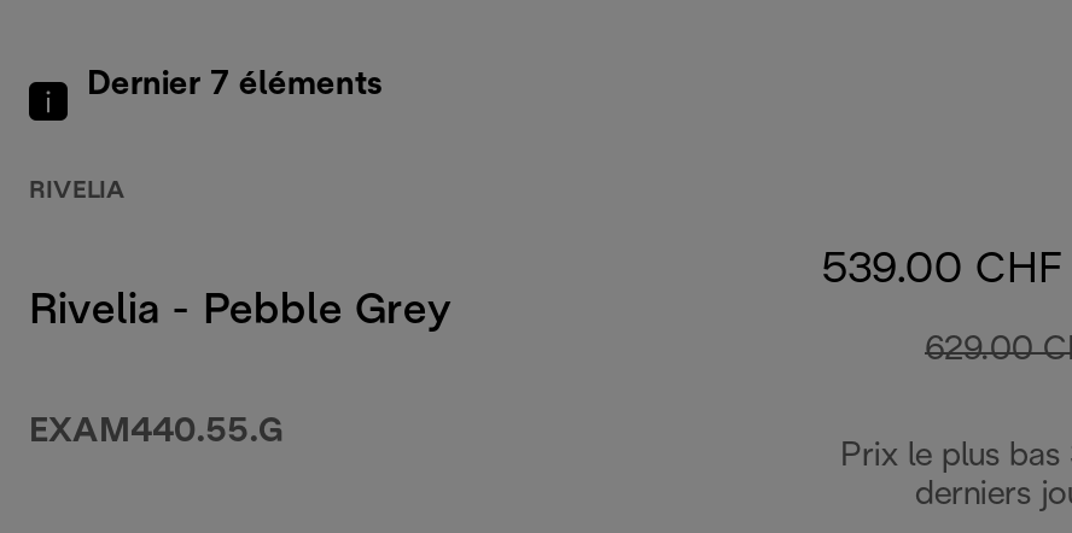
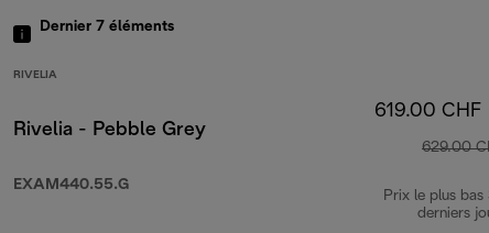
[821,252,1062,293] 539.00 CHF -> [374,103,481,121] 619.00 CHF

